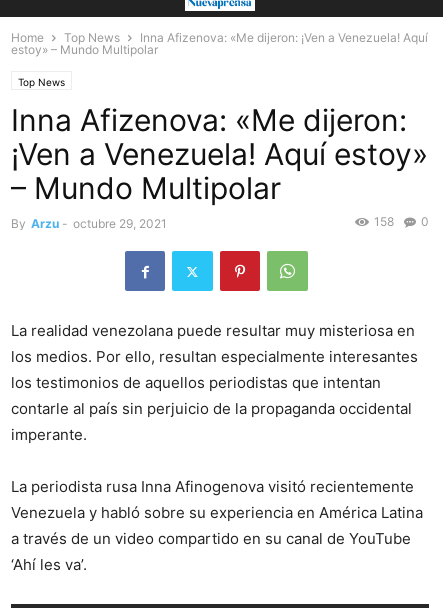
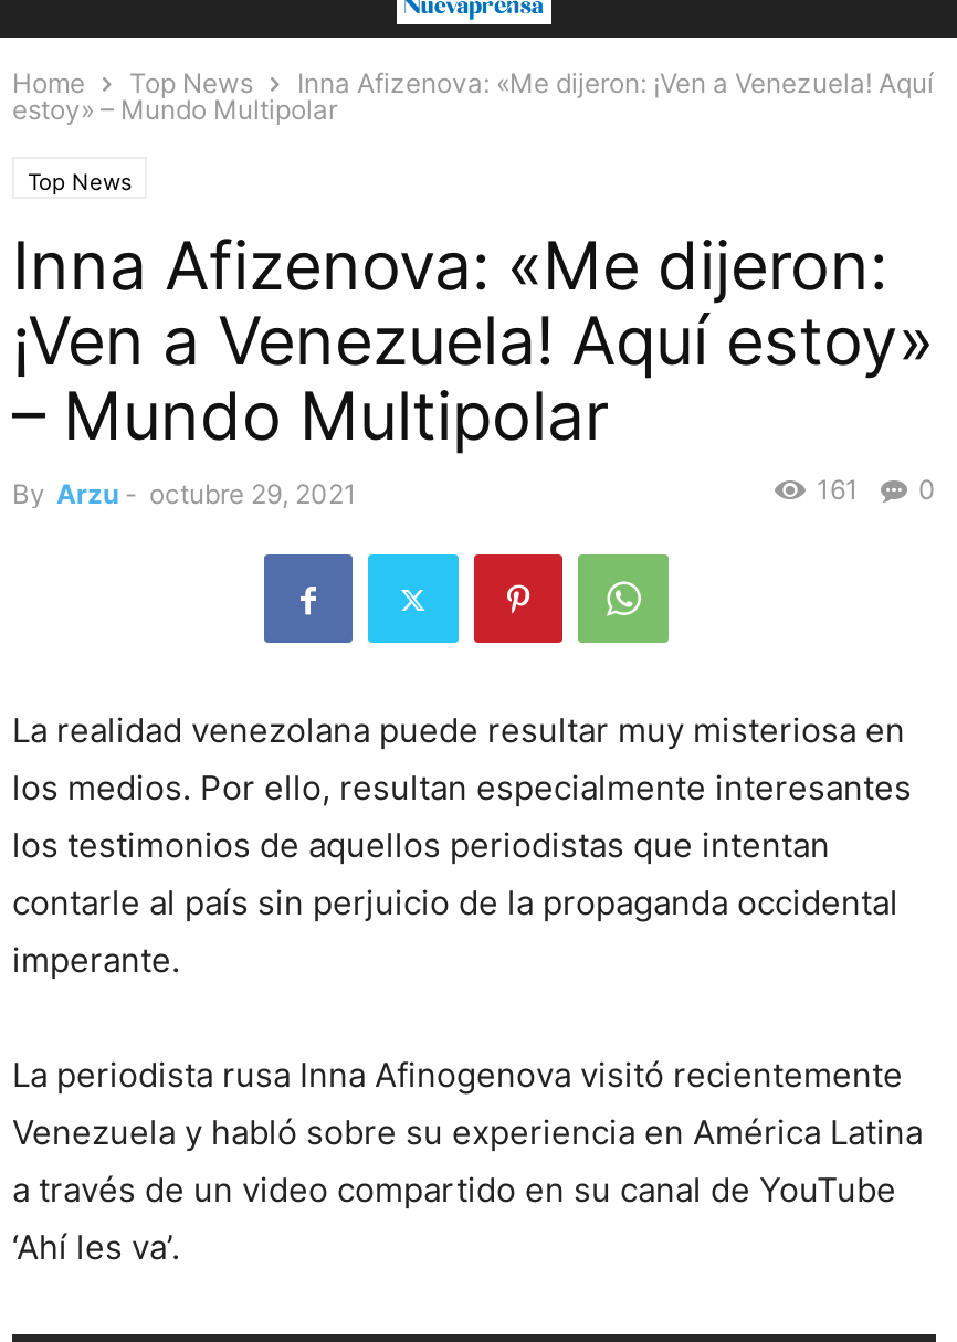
[374,214,429,229] 158 0 -> [817,473,936,506] 161 0

